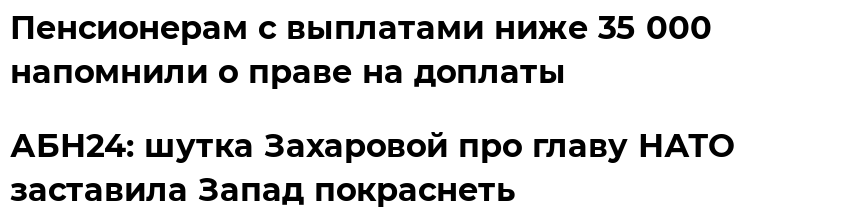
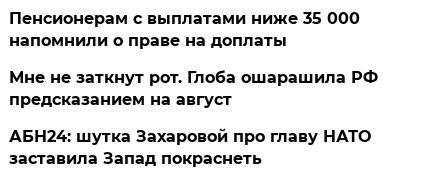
none -> [9,68,378,109] Мне не заткнут рот. Глоба ошарашила РФ | предсказанием на август

